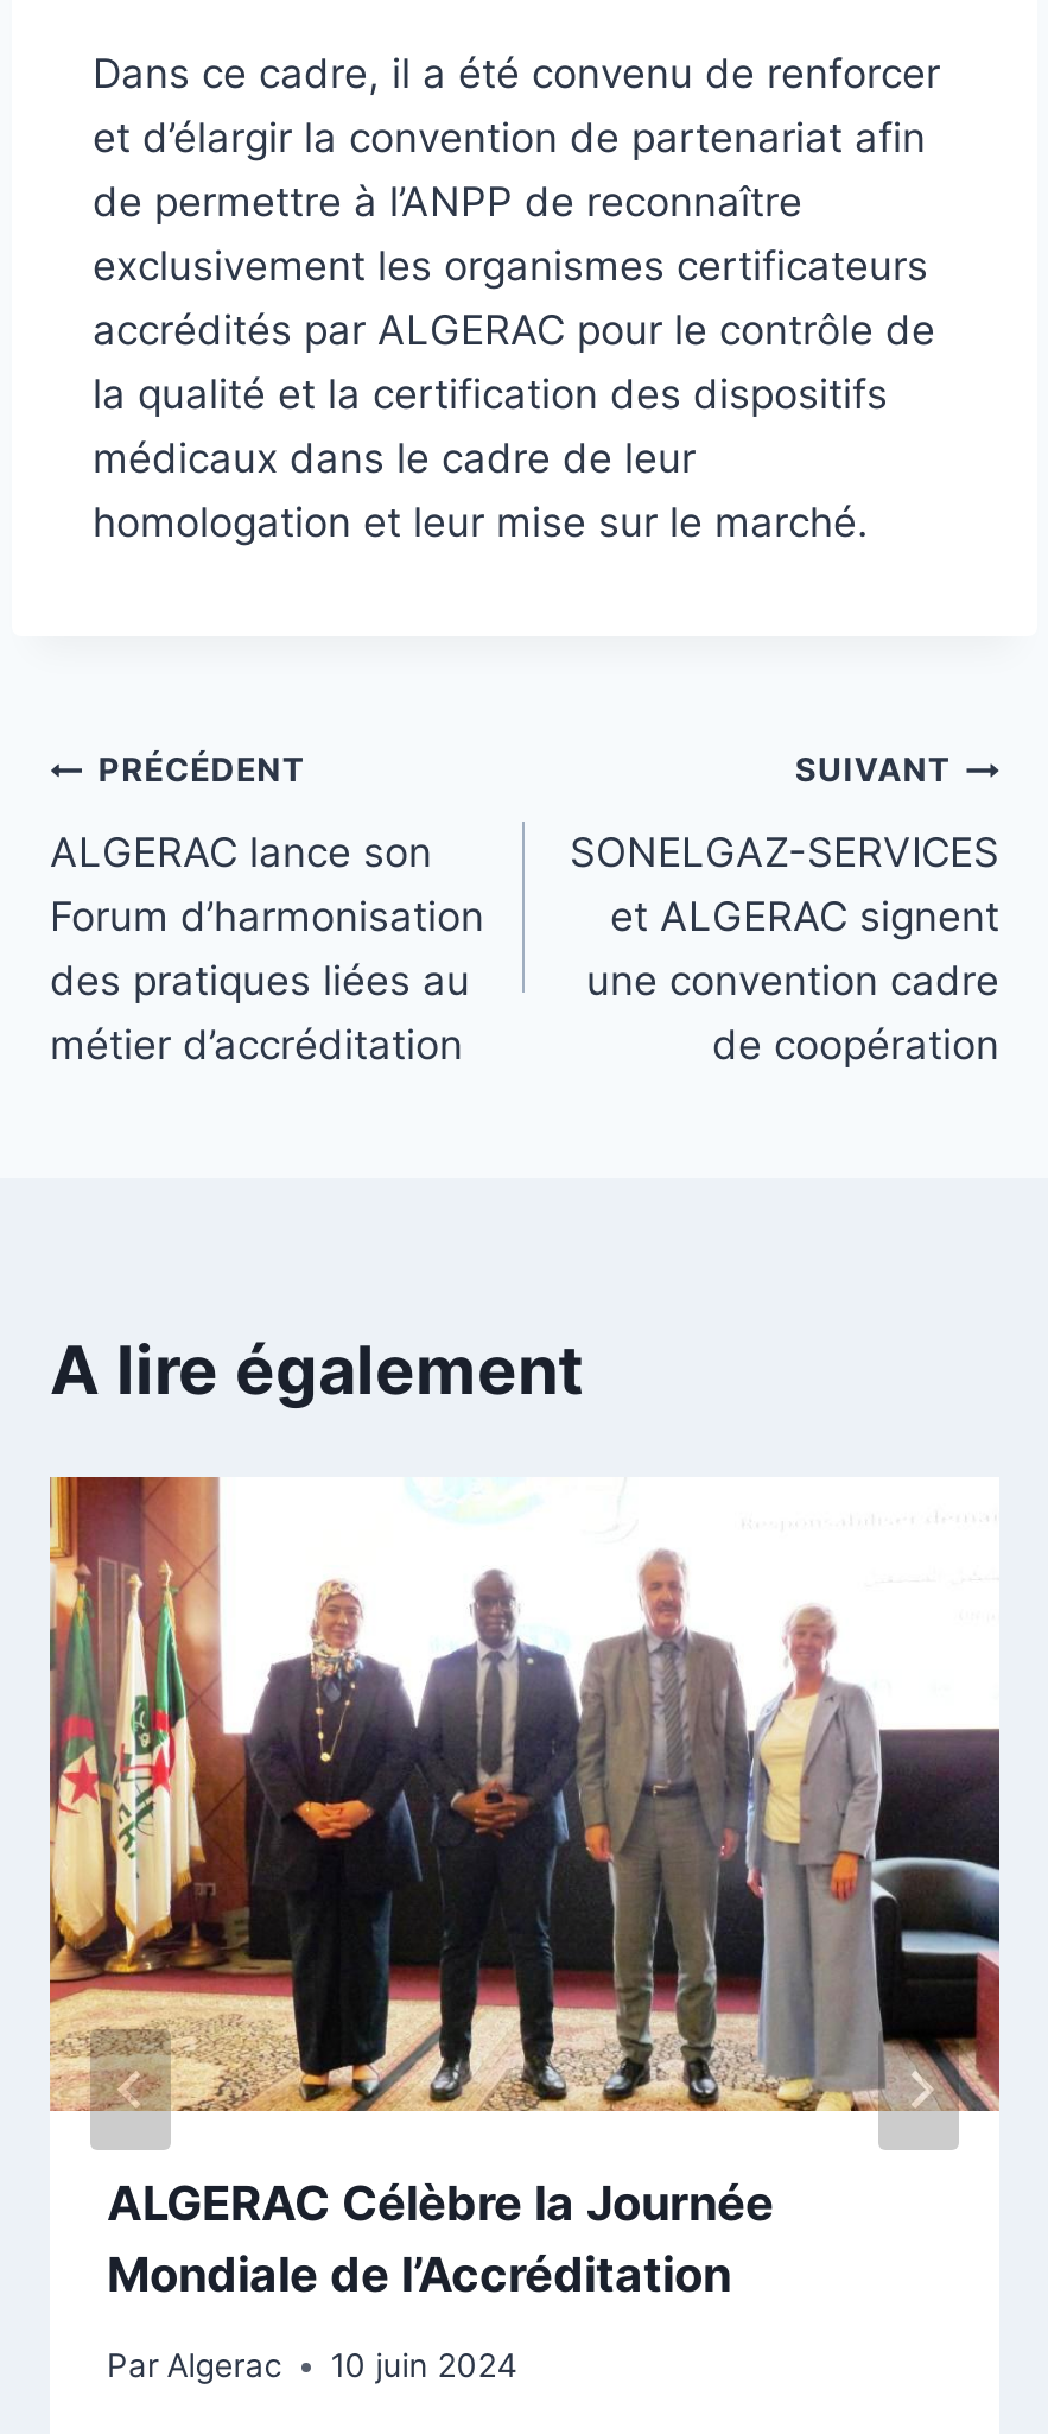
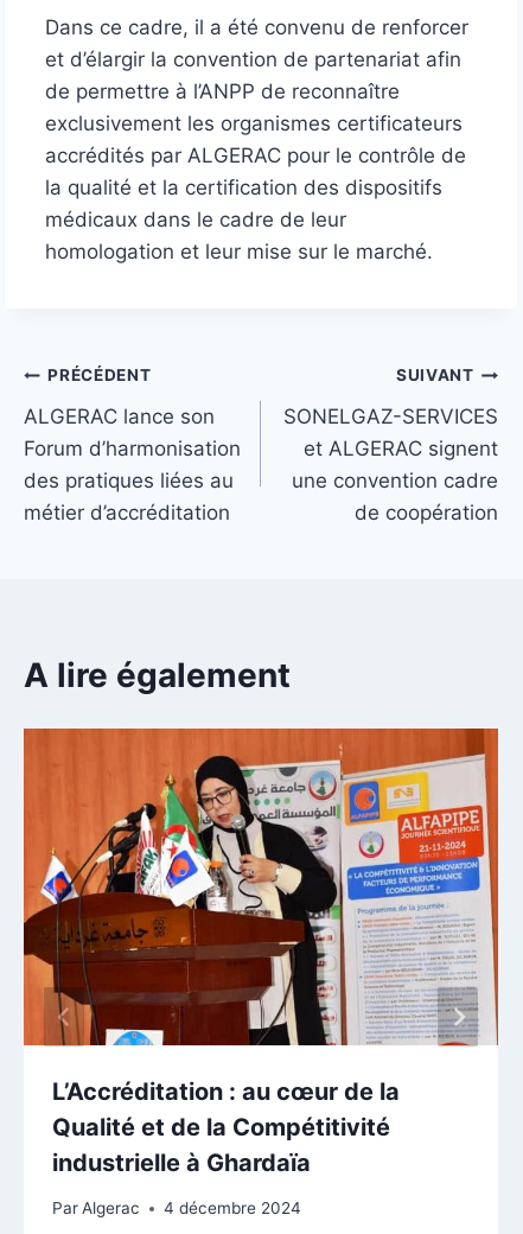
[47,1475,1002,2302] [image] | ALGERAC Célèbre la Journée | Mondiale de l’Accréditation -> [24,727,499,1177] [image] | L’Accréditation : au cœur de la | Qualité et de la Compétitivité | industrielle à Ghardaïa
[107,2347,518,2385] Par Algerac 10 juin 2024 -> [52,1199,301,1218] Par Algerac 4 décembre 2024

